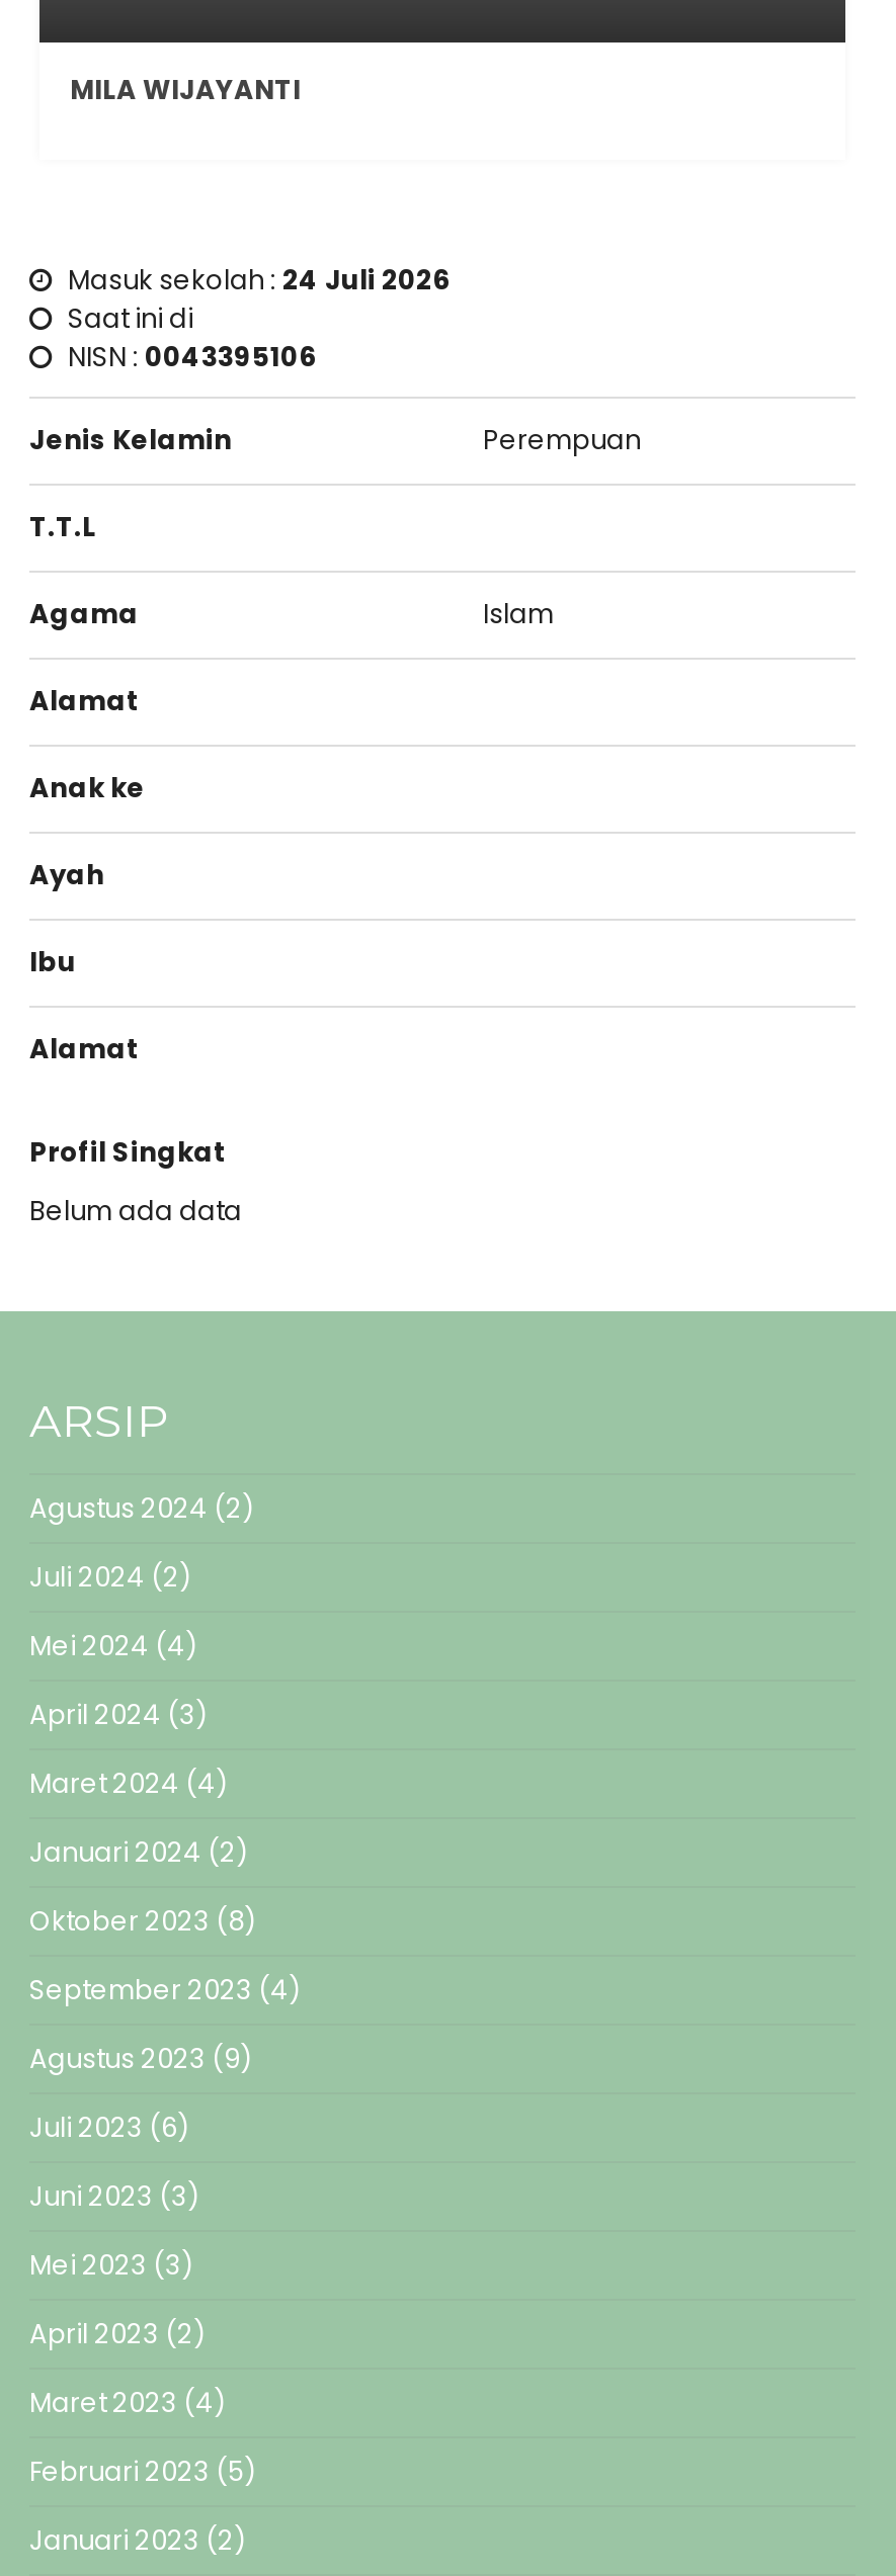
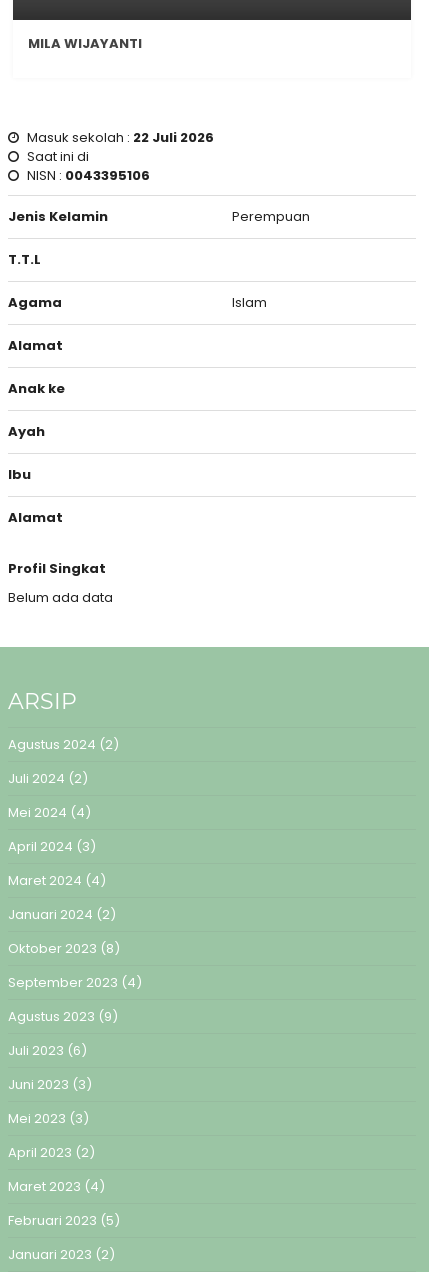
[62,261,451,299] Masuk sekolah : 24 Juli 2026 -> [24,128,214,147] Masuk sekolah : 22 Juli 2026

